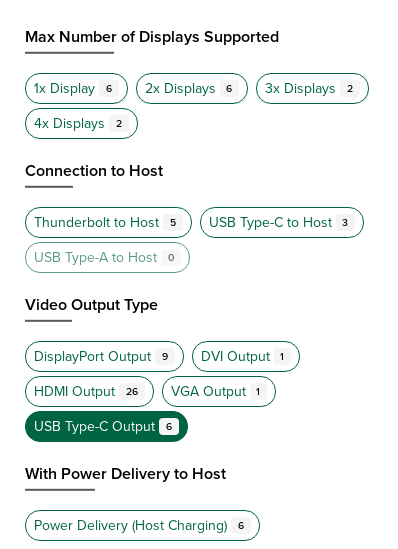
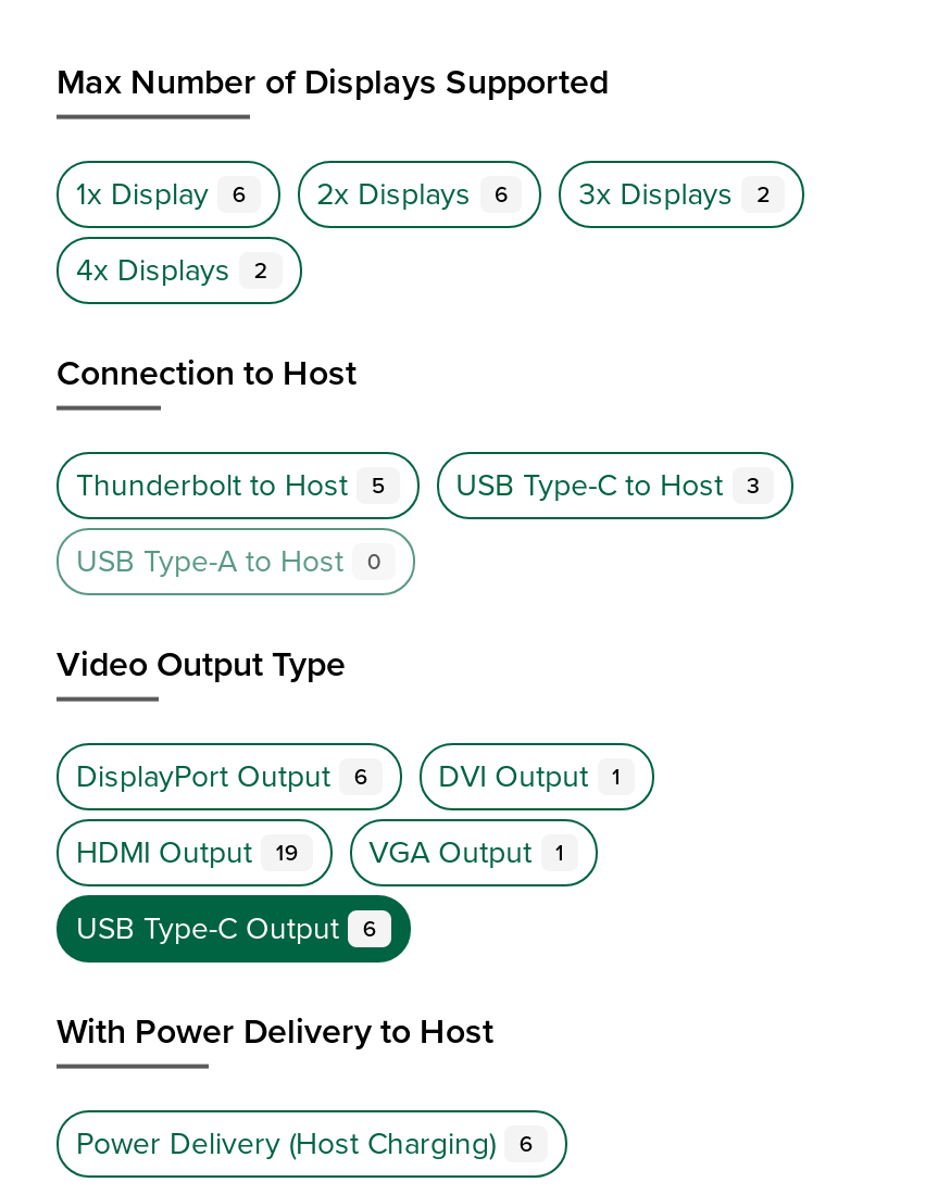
[34,348,168,365] DisplayPort Output 9 -> [76,758,367,795] DisplayPort Output 6
[34,383,138,400] HDMI Output 26 -> [76,834,297,871] HDMI Output 19

